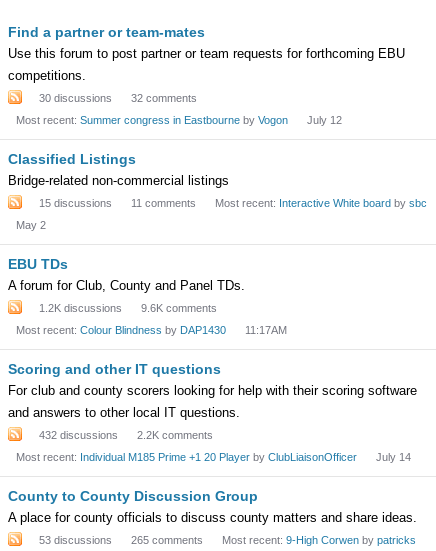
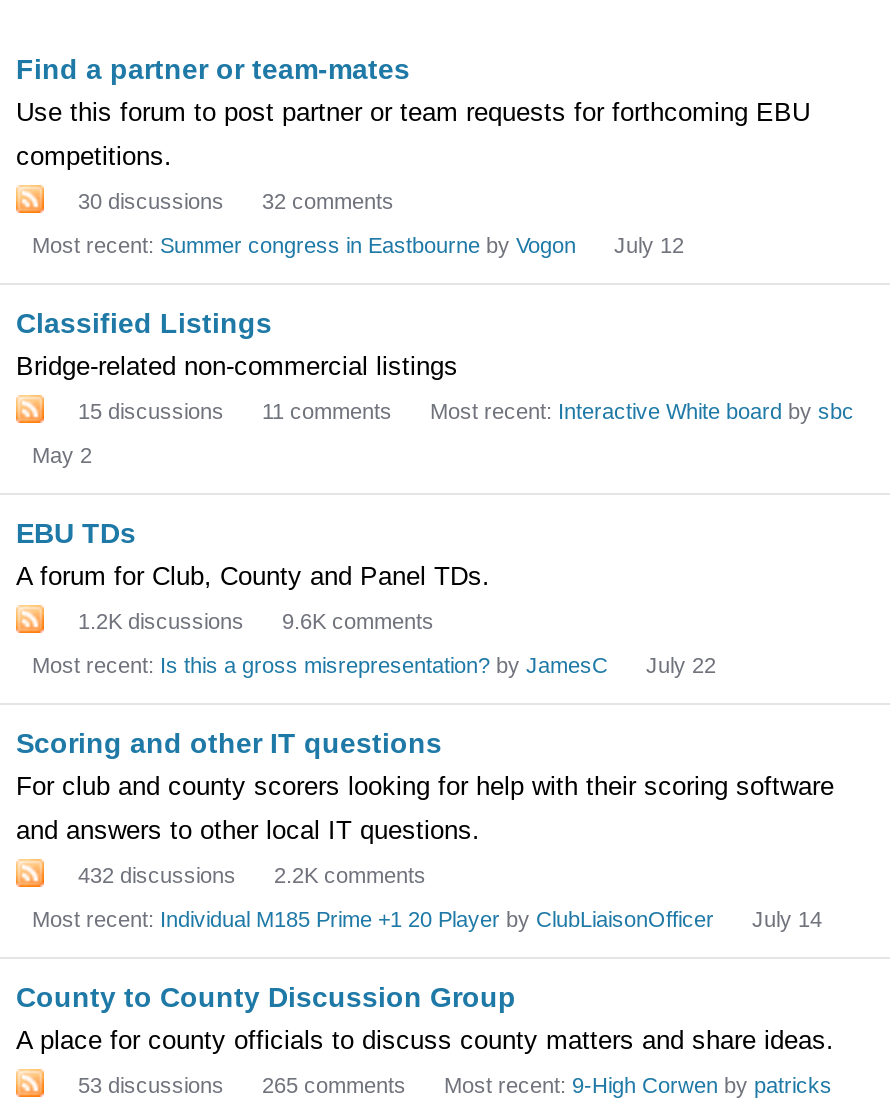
[16,324,287,336] Most recent: Colour Blindness by DAP1430 | 11:17AM -> [32,653,716,677] Most recent: Is this a gross misrepresentation? by JamesC | July 22

